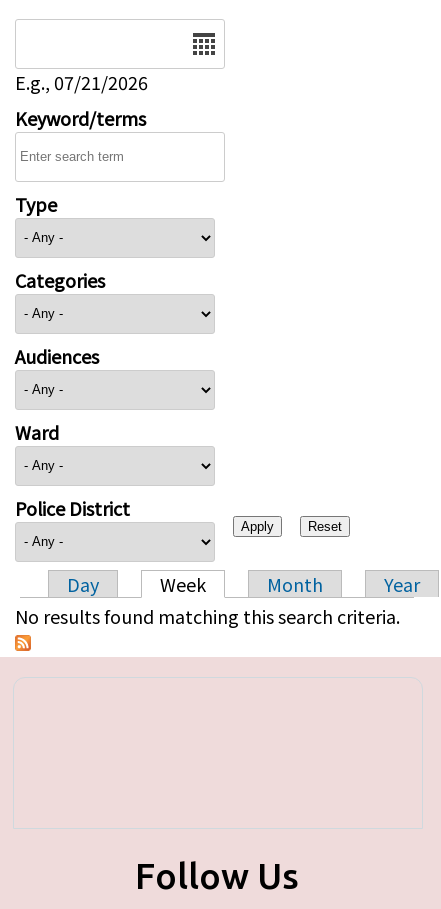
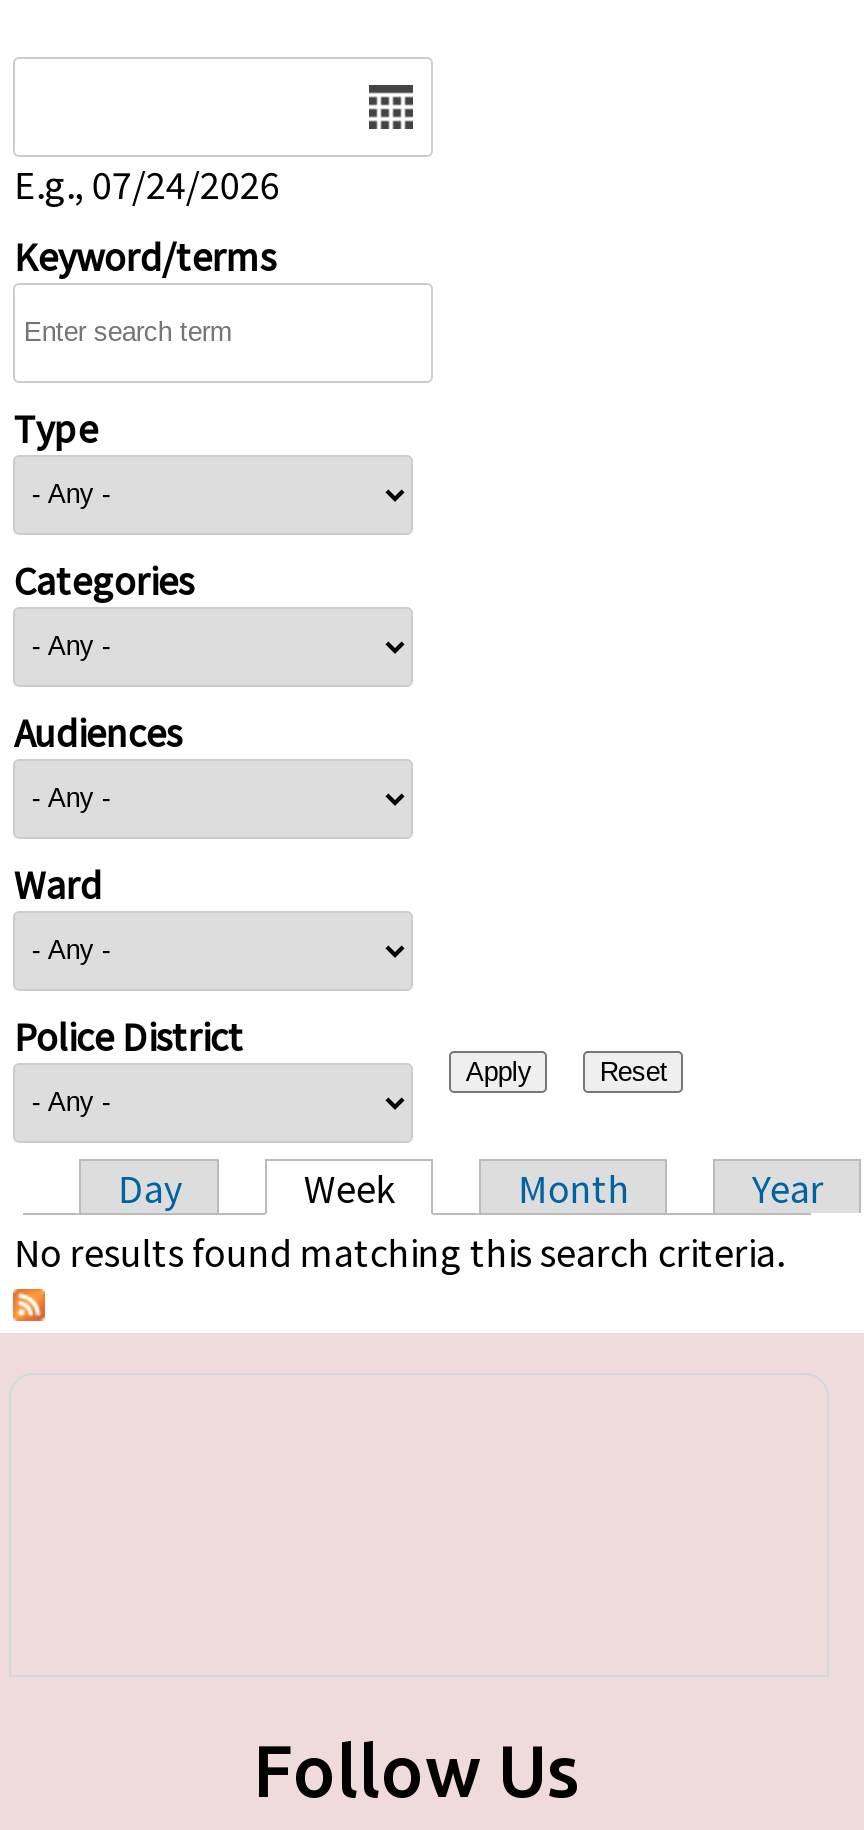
[15,68,148,94] E.g., 07/21/2026 -> [14,156,280,208] E.g., 07/24/2026

